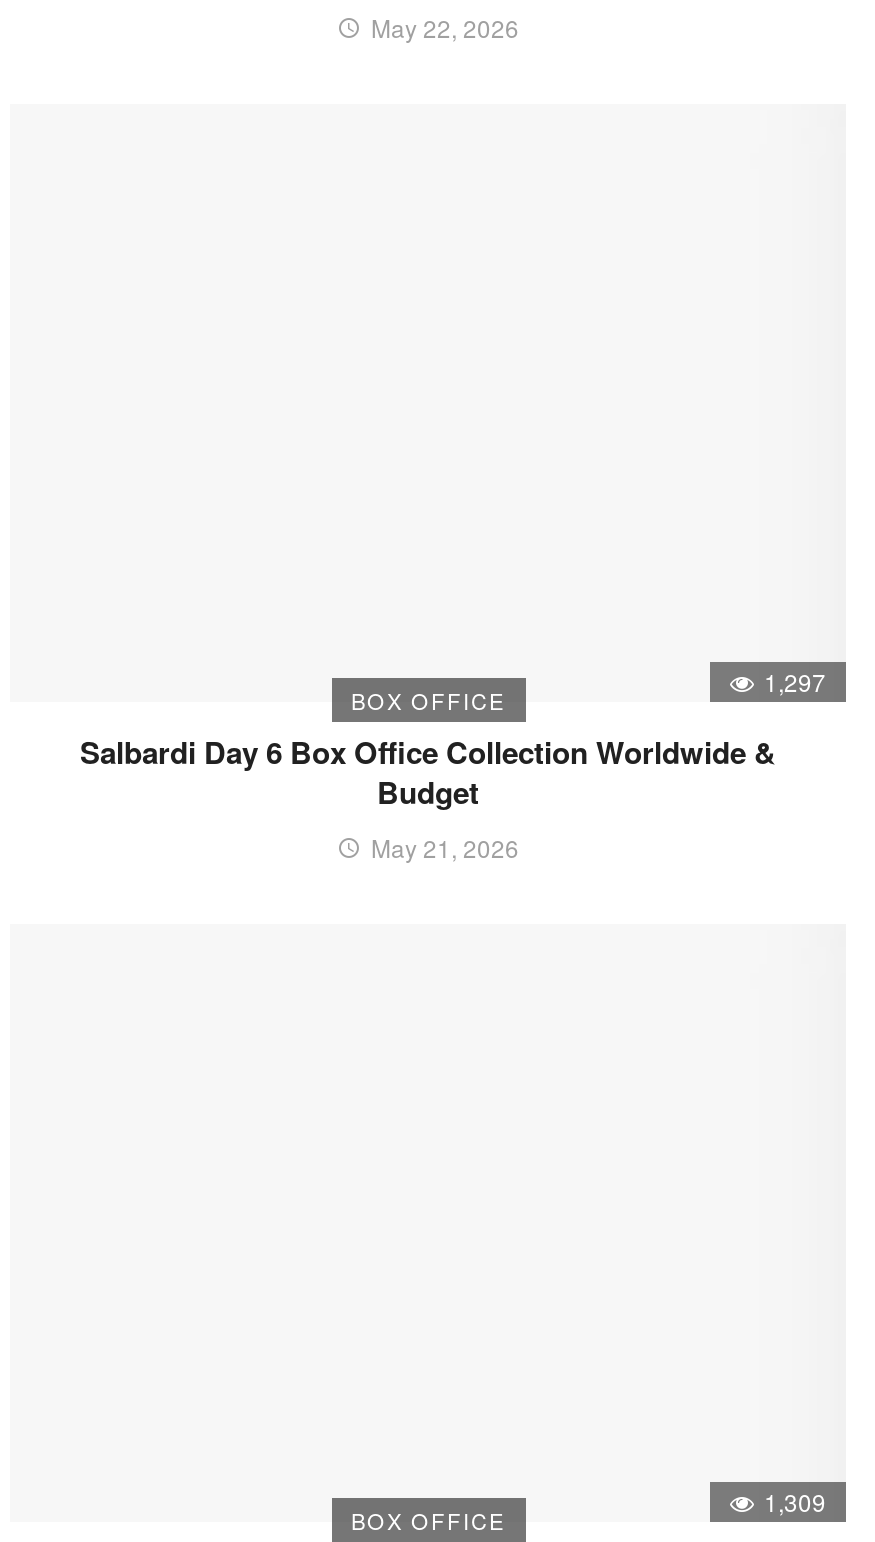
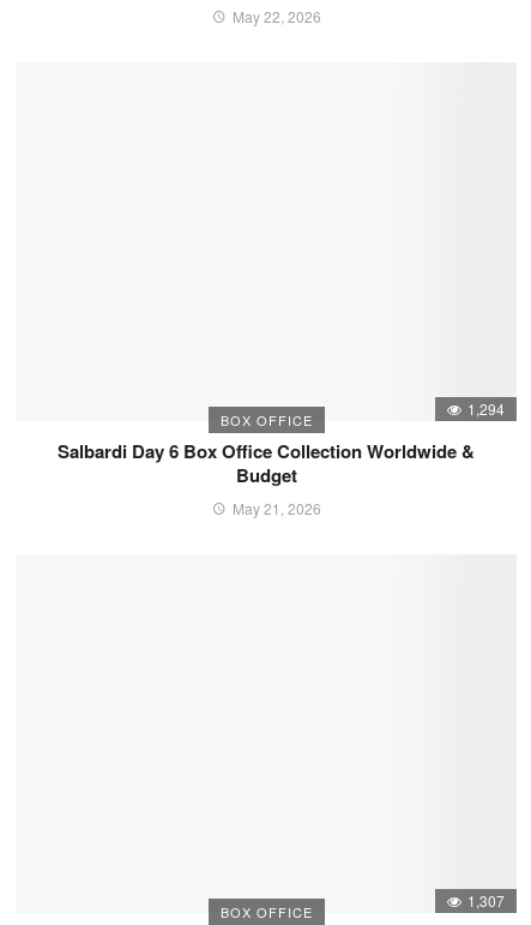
[764,663,826,697] 1,297 -> [467,398,505,418] 1,294
[764,1483,826,1517] 1,309 -> [467,890,505,910] 1,307

